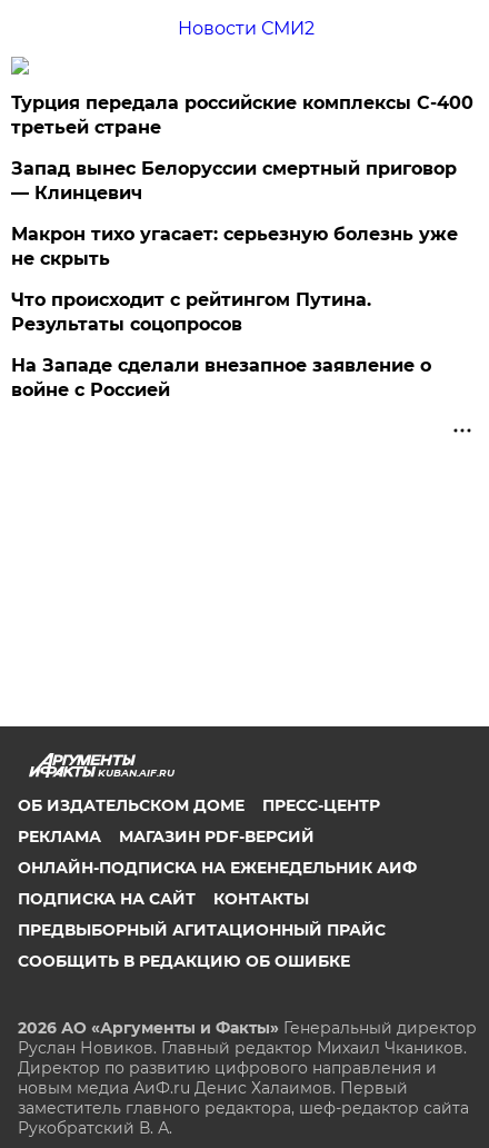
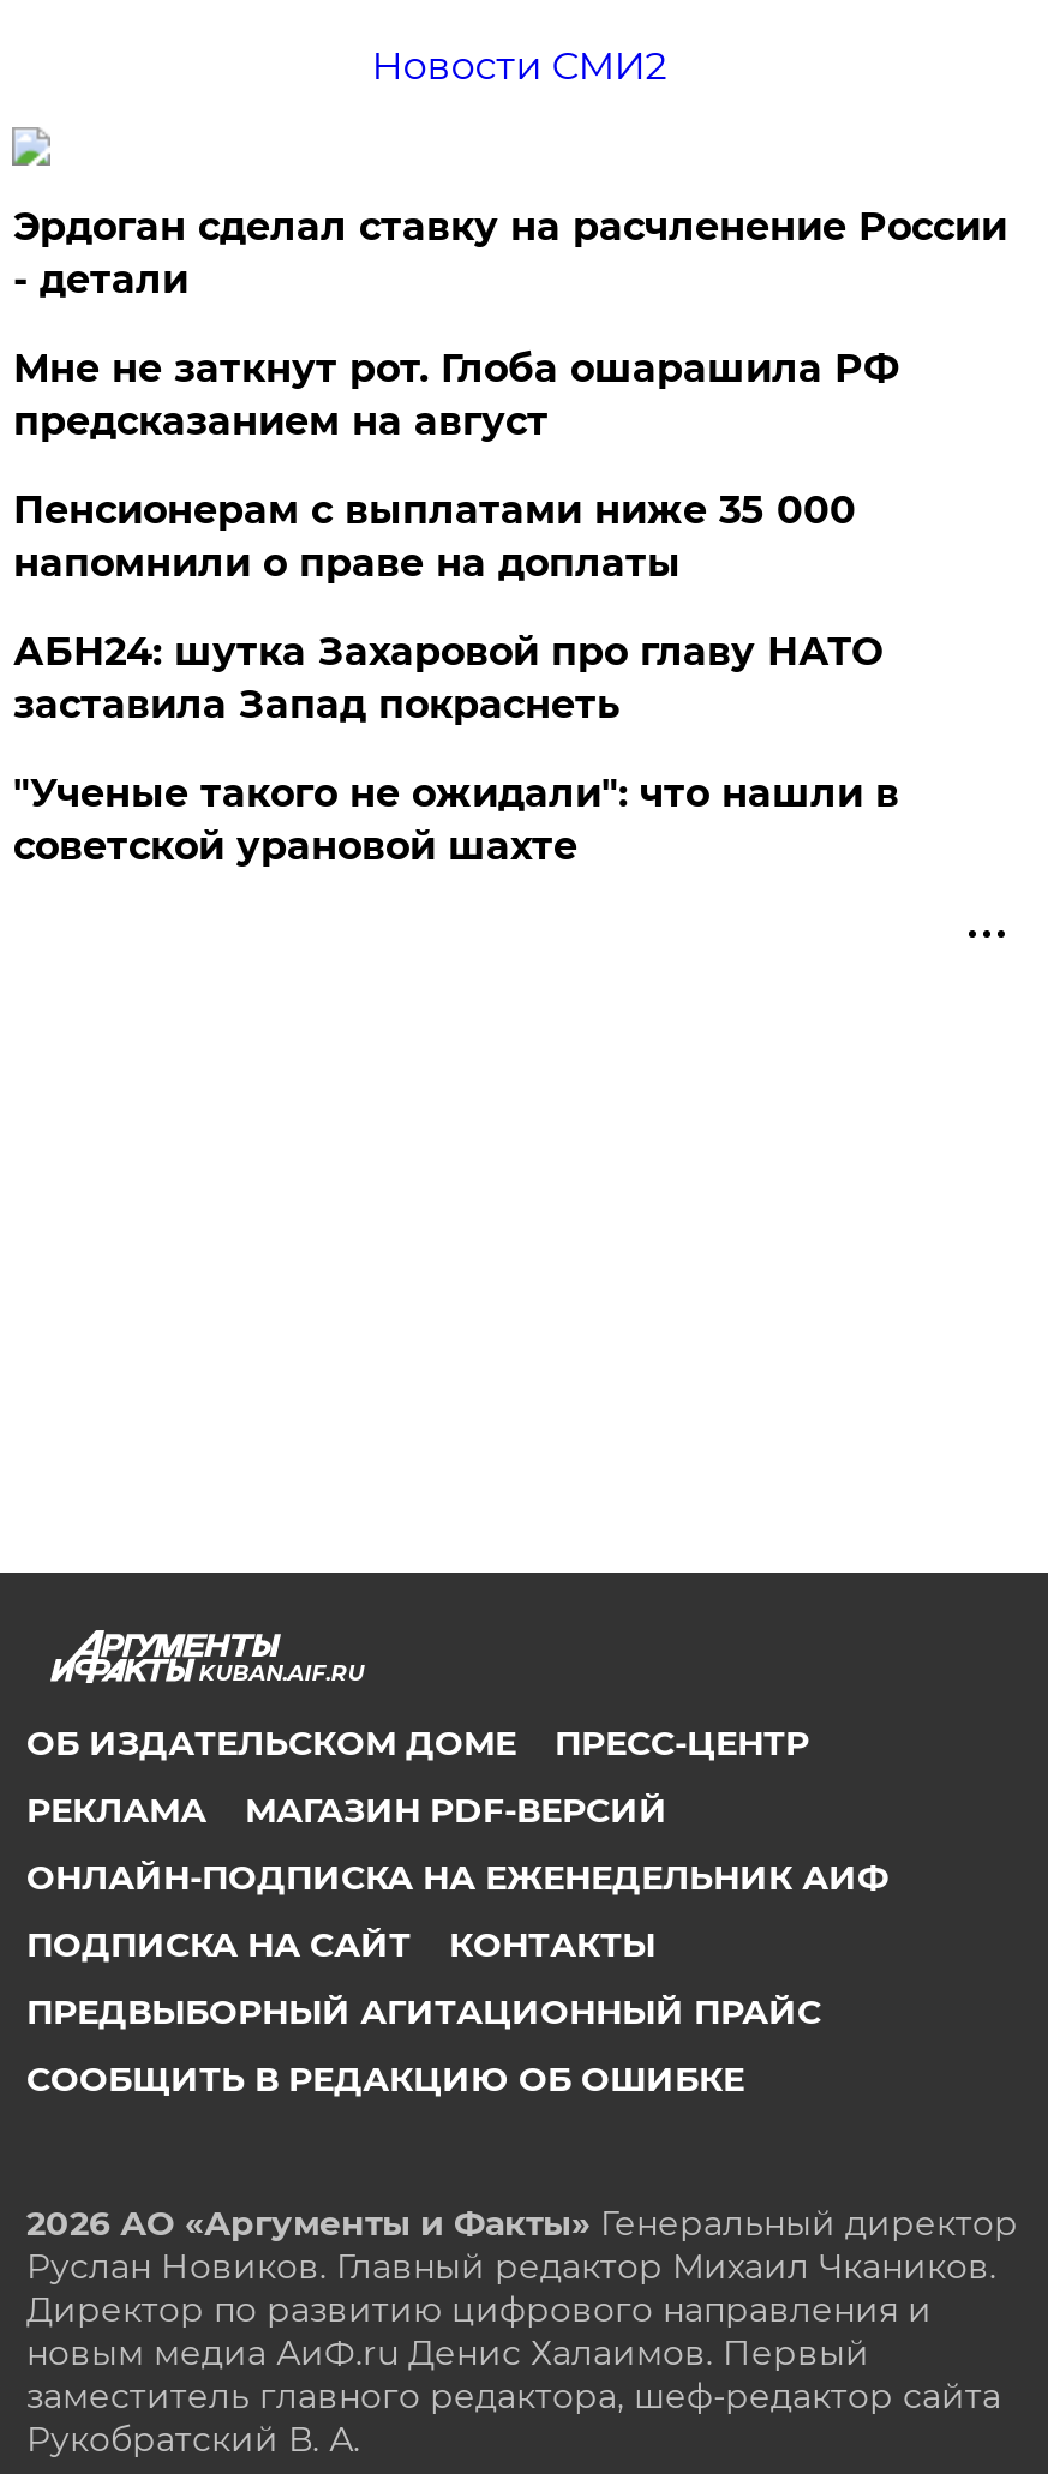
[12,93,474,138] Турция передала российские комплексы С-400 | третьей стране -> [13,203,1007,302] Эрдоган сделал ставку на расчленение России | - детали
[12,158,457,204] Запад вынес Белоруссии смертный приговор | — Клинцевич -> [13,345,899,443] Мне не заткнут рот. Глоба ошарашила РФ | предсказанием на август
[12,224,458,269] Макрон тихо угасает: серьезную болезнь уже | не скрыть -> [13,487,856,585] Пенсионерам с выплатами ниже 35 000 | напомнили о праве на доплаты
[12,289,372,335] Что происходит с рейтингом Путина. | Результаты соцопросов -> [13,628,882,727] АБН24: шутка Захаровой про главу НАТО | заставила Запад покраснеть
[12,355,432,401] На Западе сделали внезапное заявление о | войне с Россией -> [13,770,899,868] "Ученые такого не ожидали": что нашли в | советской урановой шахте

